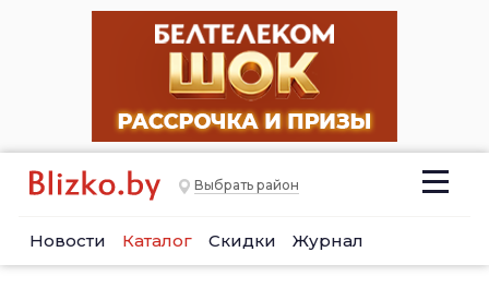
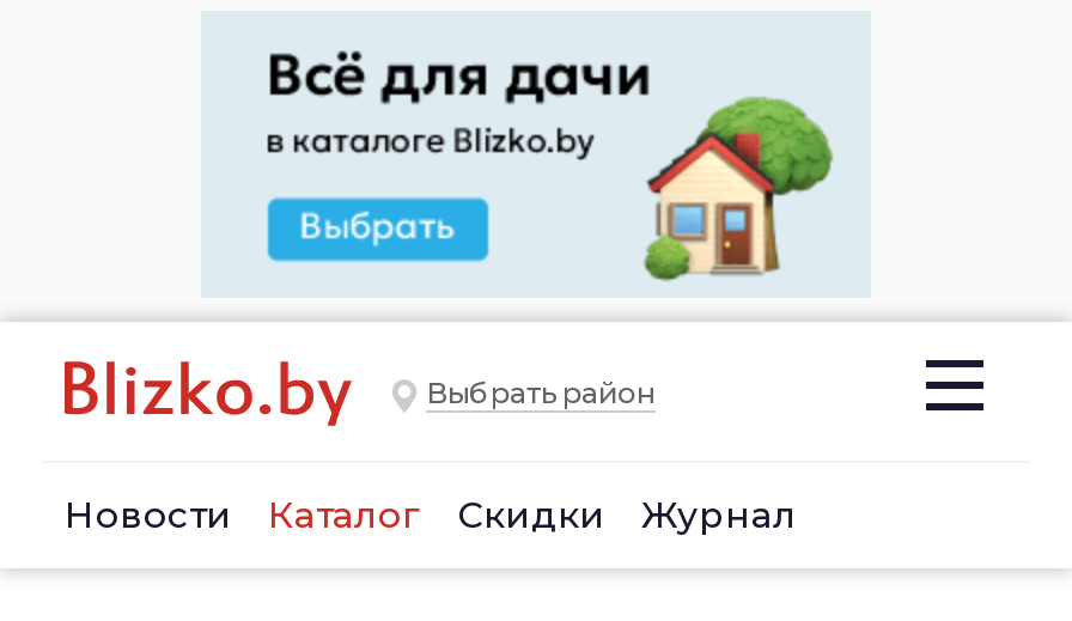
[91,10,398,143] [image] -> [201,11,871,298] [image]

